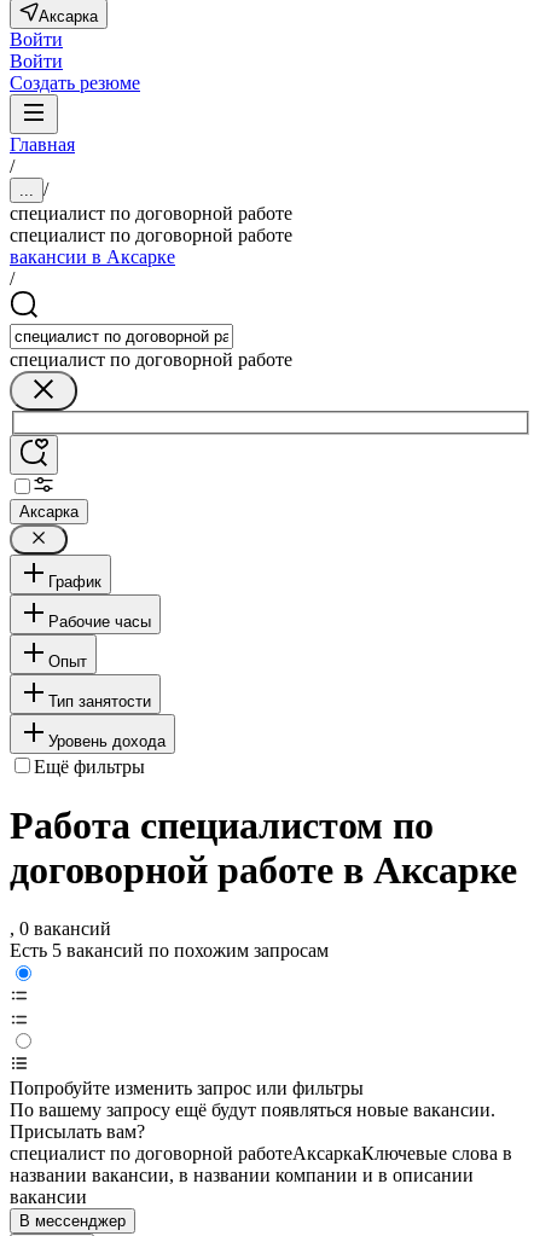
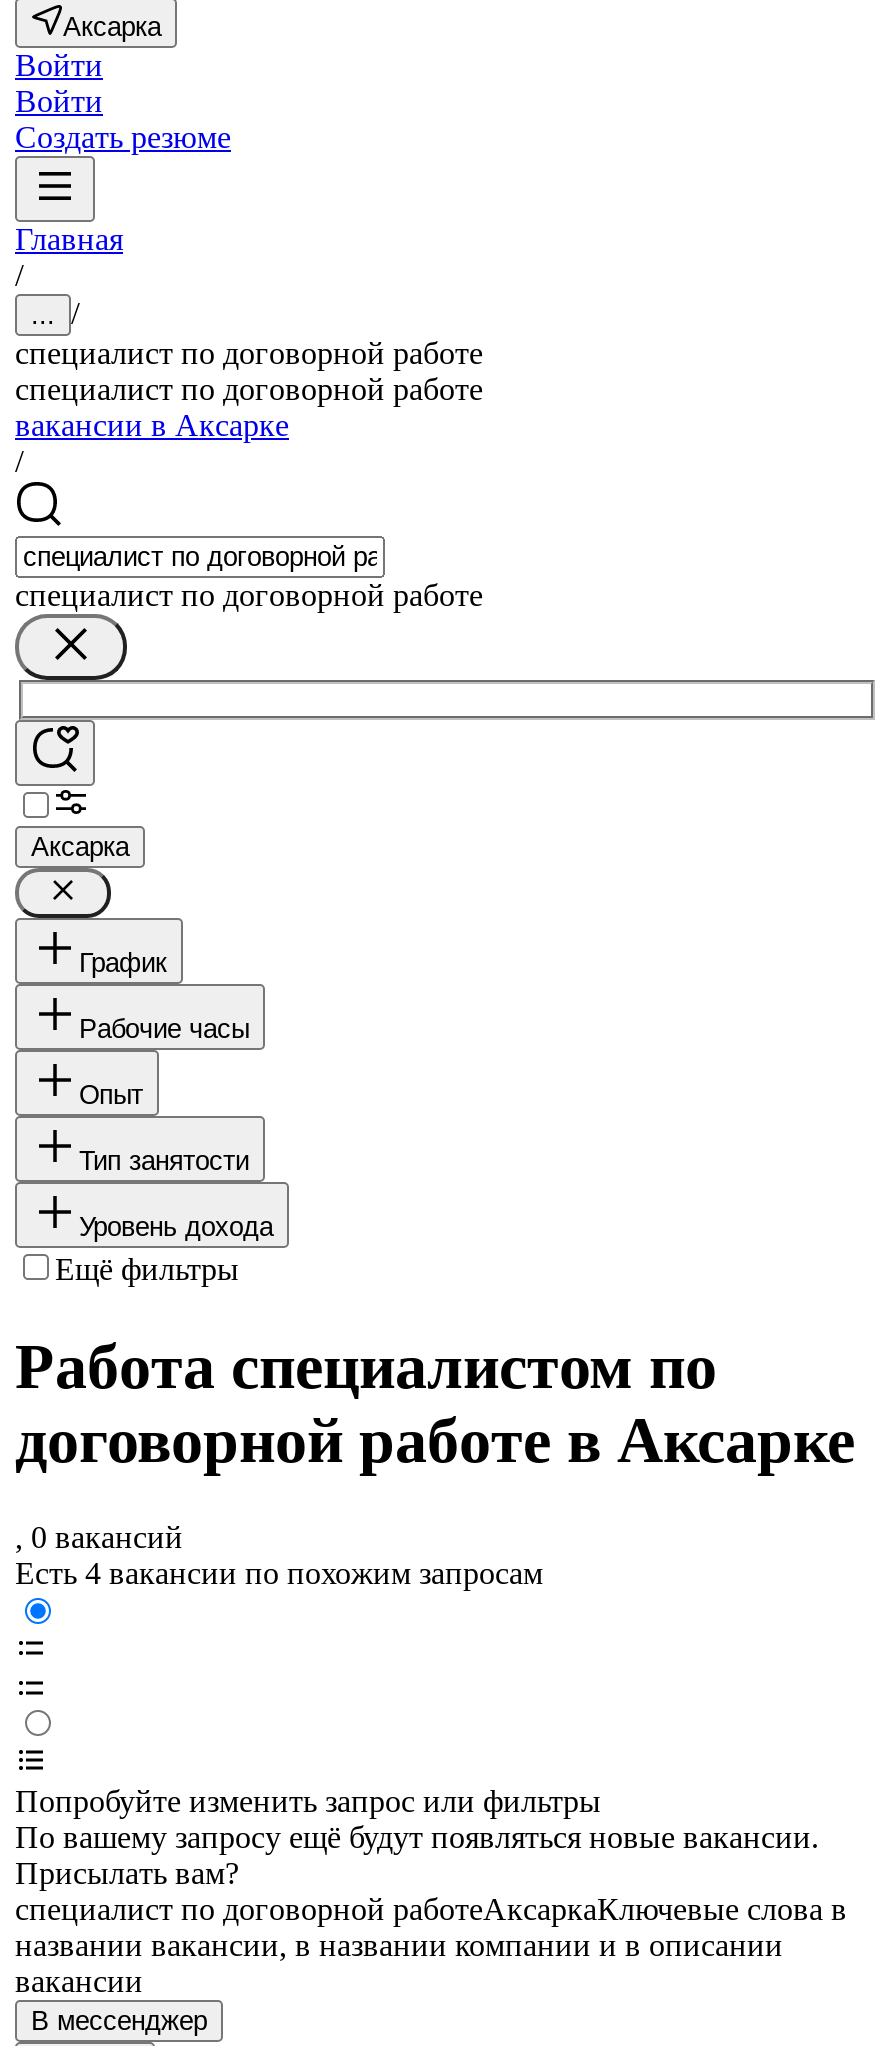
[10,941,329,961] Есть 5 вакансий по похожим запросам -> [15,1557,543,1591] Есть 4 вакансии по похожим запросам

